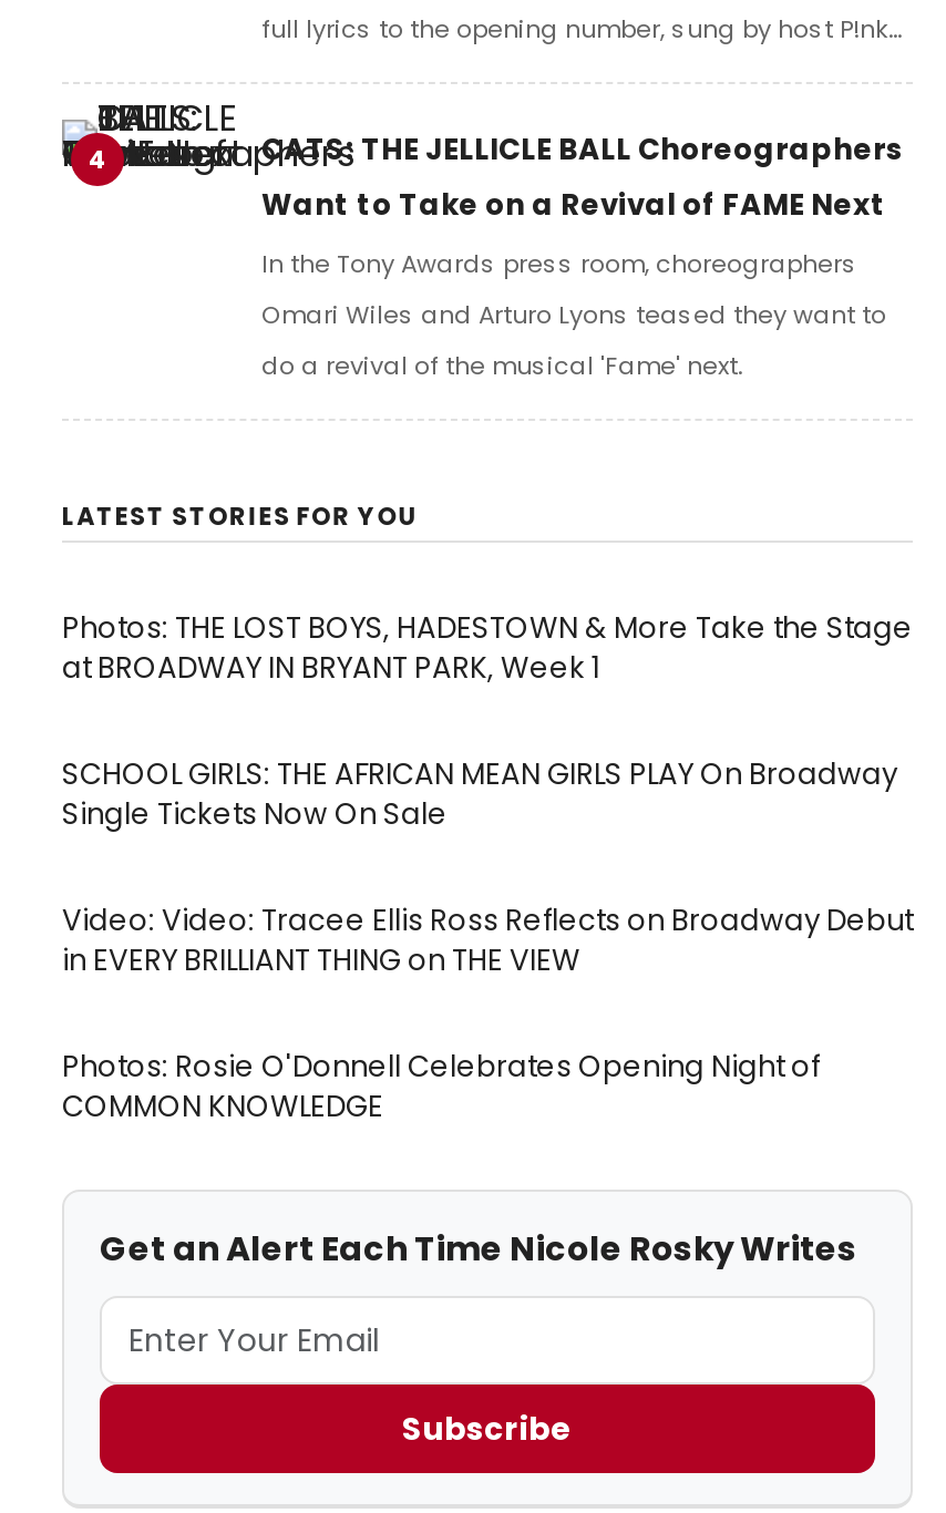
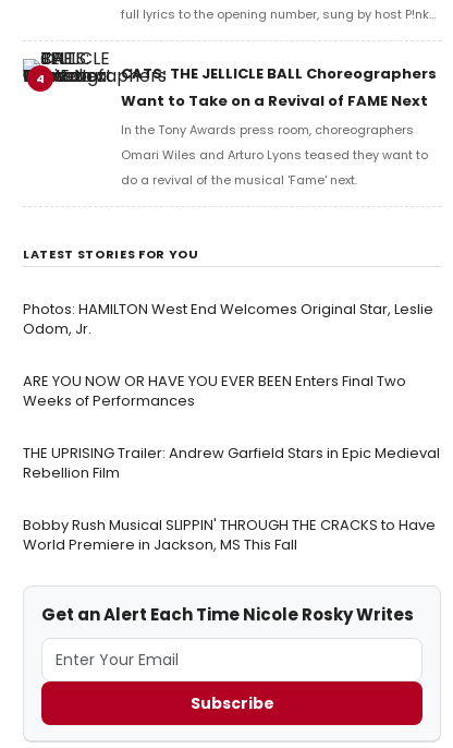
[62,607,913,689] Photos: THE LOST BOYS, HADESTOWN & More Take the Stage | at BROADWAY IN BRYANT PARK, Week 1 -> [23,299,433,339] Photos: HAMILTON West End Welcomes Original Star, Leslie | Odom, Jr.
[62,753,897,835] SCHOOL GIRLS: THE AFRICAN MEAN GIRLS PLAY On Broadway | Single Tickets Now On Sale -> [23,371,406,411] ARE YOU NOW OR HAVE YOU EVER BEEN Enters Final Two | Weeks of Performances
[62,900,913,982] Video: Video: Tracee Ellis Ross Reflects on Broadway Debut | in EVERY BRILLIANT THING on THE VIEW -> [23,443,440,483] THE UPRISING Trailer: Andrew Garfield Stars in Epic Medieval | Rebellion Film
[62,1046,820,1128] Photos: Rosie O'Donnell Celebrates Opening Night of | COMMON KNOWLEDGE -> [23,515,436,555] Bobby Rush Musical SLIPPIN' THROUGH THE CRACKS to Have | World Premiere in Jackson, MS This Fall

